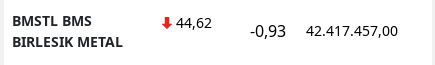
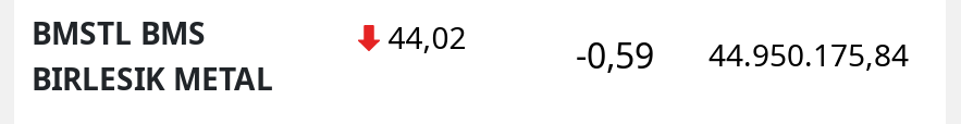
[176,13,212,32] 44,62 -> [388,16,466,57] 44,02
[250,20,286,42] -0,93 -> [576,31,654,79] -0,59
[306,21,398,40] 42.417.457,00 -> [709,33,909,75] 44.950.175,84

